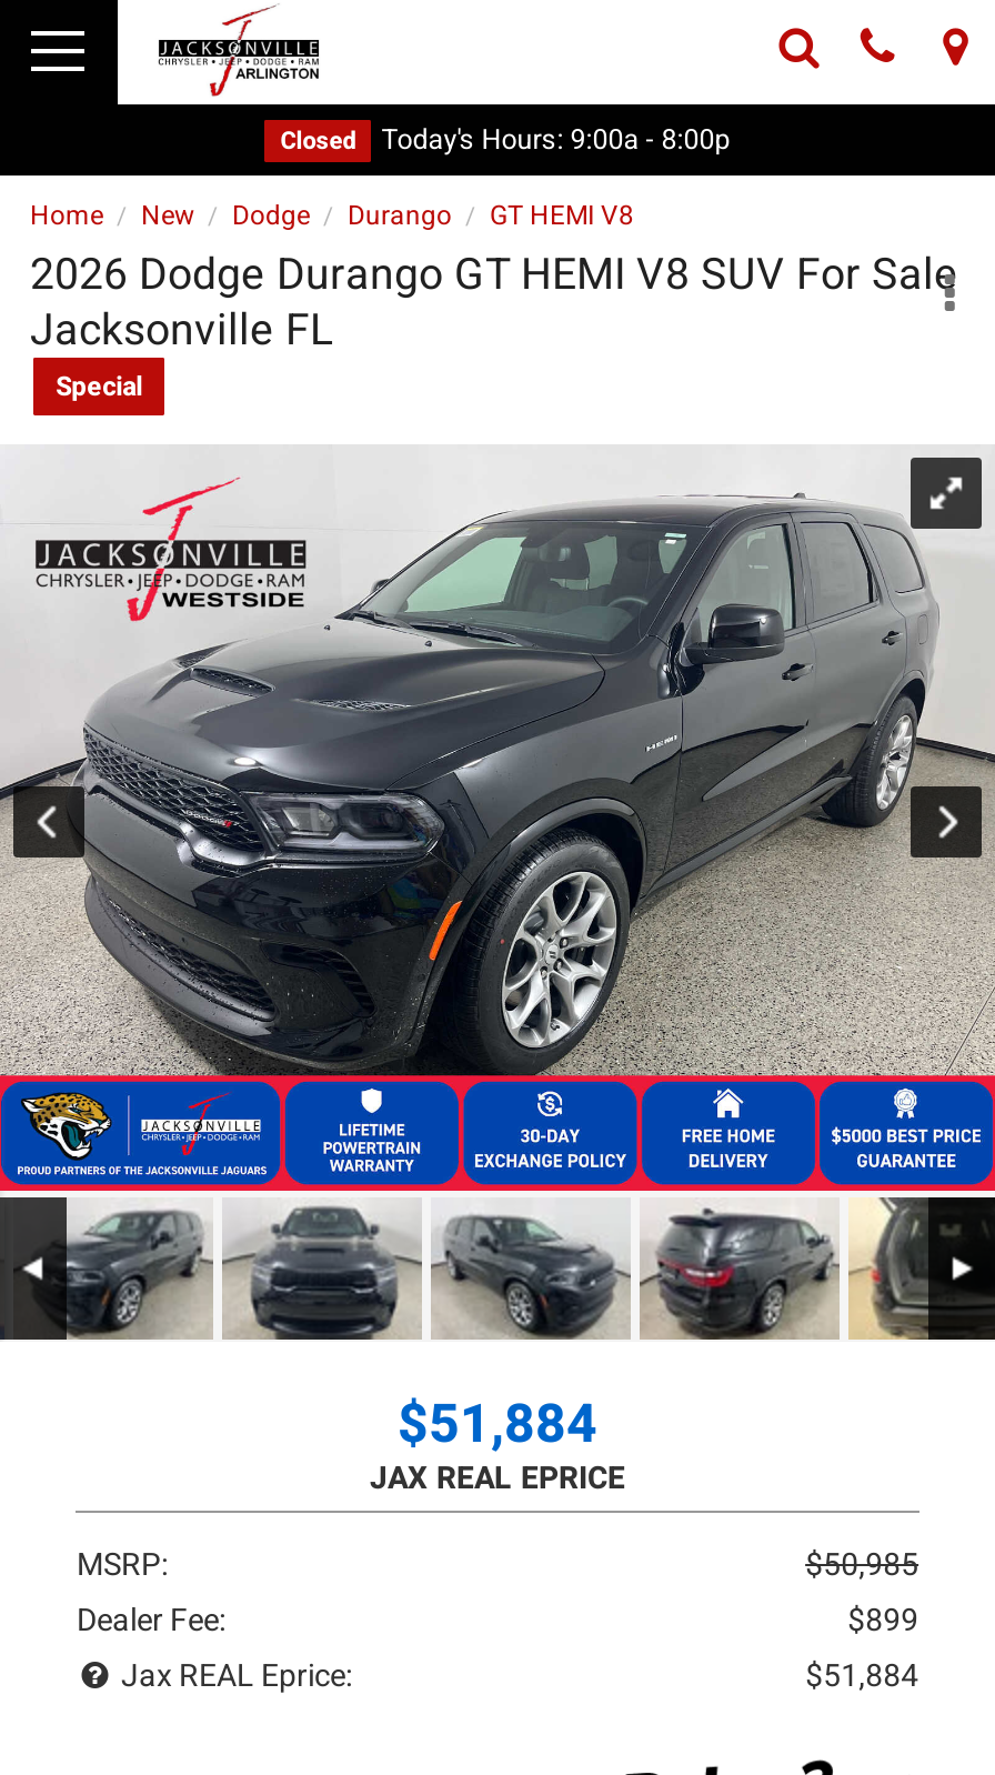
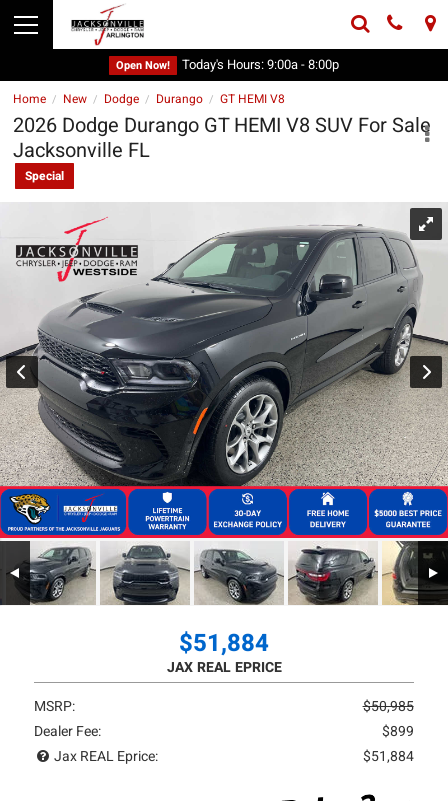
[280,122,356,160] Closed -> [116,57,170,74] Open Now!

